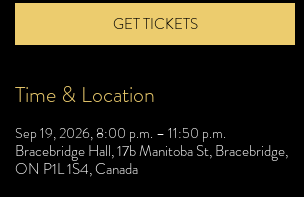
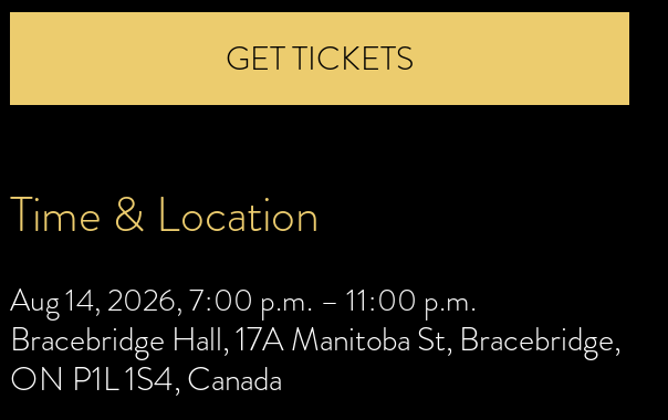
[15,123,226,143] Sep 19, 2026, 8:00 p.m. – 11:50 p.m. -> [10,277,477,322] Aug 14, 2026, 7:00 p.m. – 11:00 p.m.
[15,140,288,162] Bracebridge Hall, 17b Manitoba St, Bracebridge, -> [10,315,620,364] Bracebridge Hall, 17A Manitoba St, Bracebridge,

